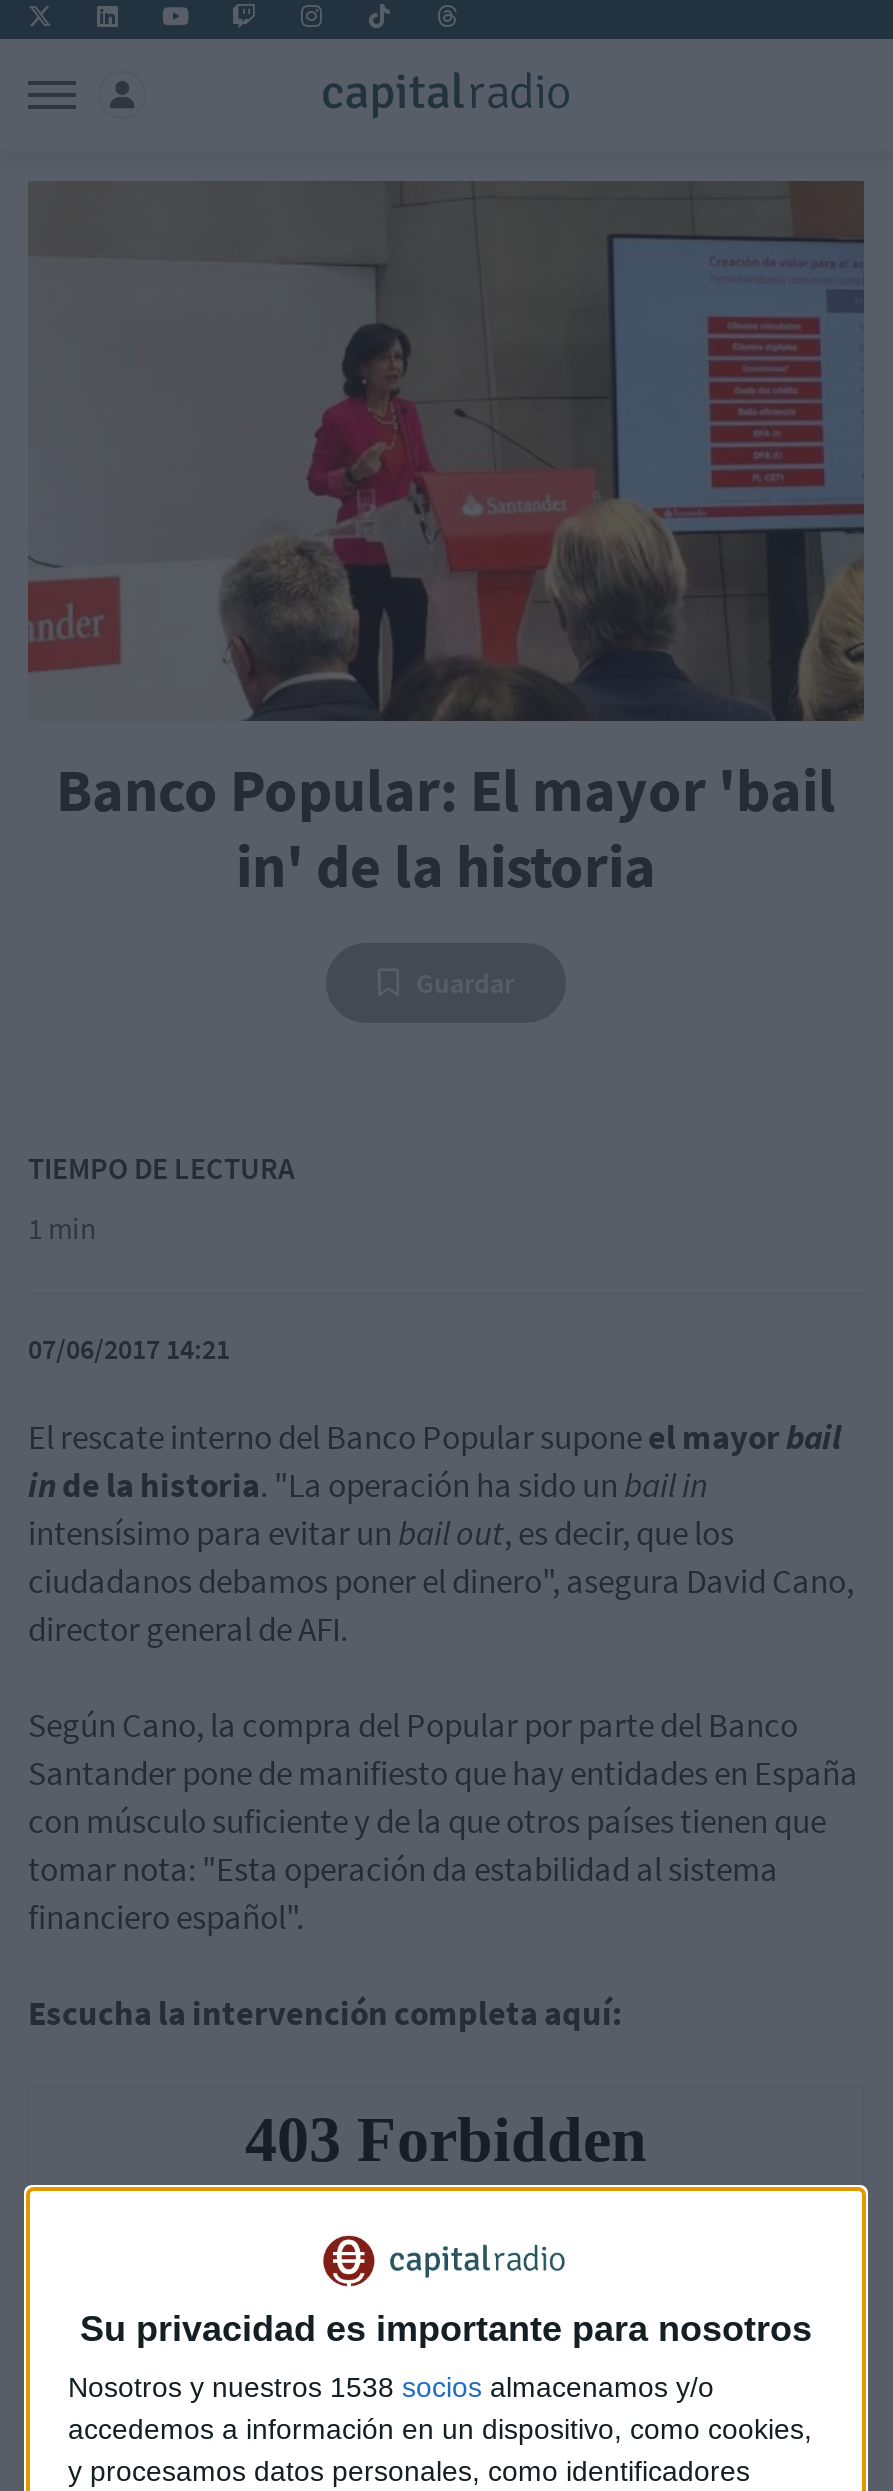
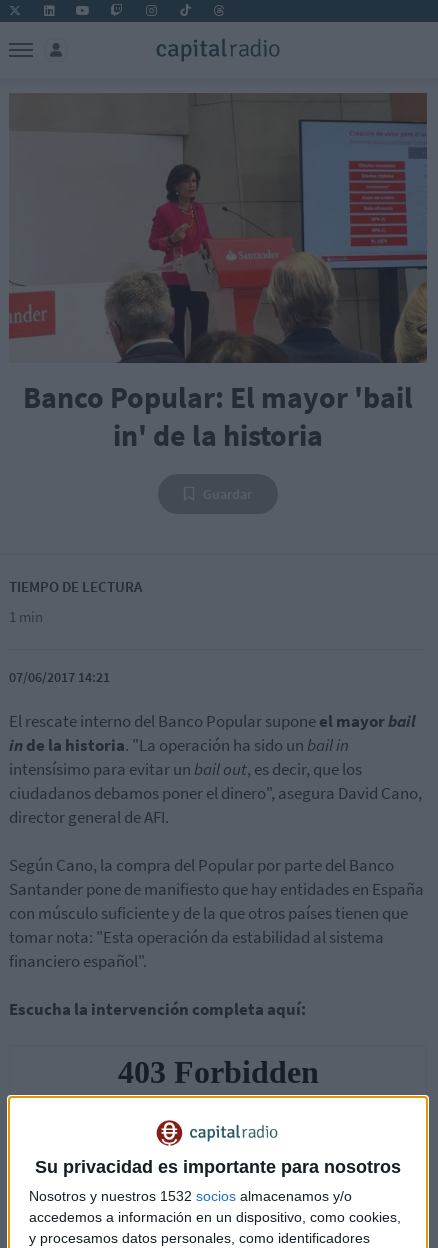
[68,2370,714,2402] Nosotros y nuestros 1538 socios almacenamos y/o -> [29,1188,352,1204] Nosotros y nuestros 1532 socios almacenamos y/o

